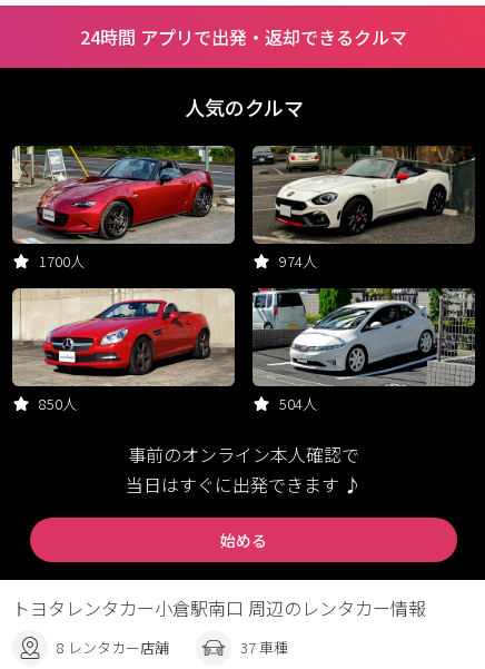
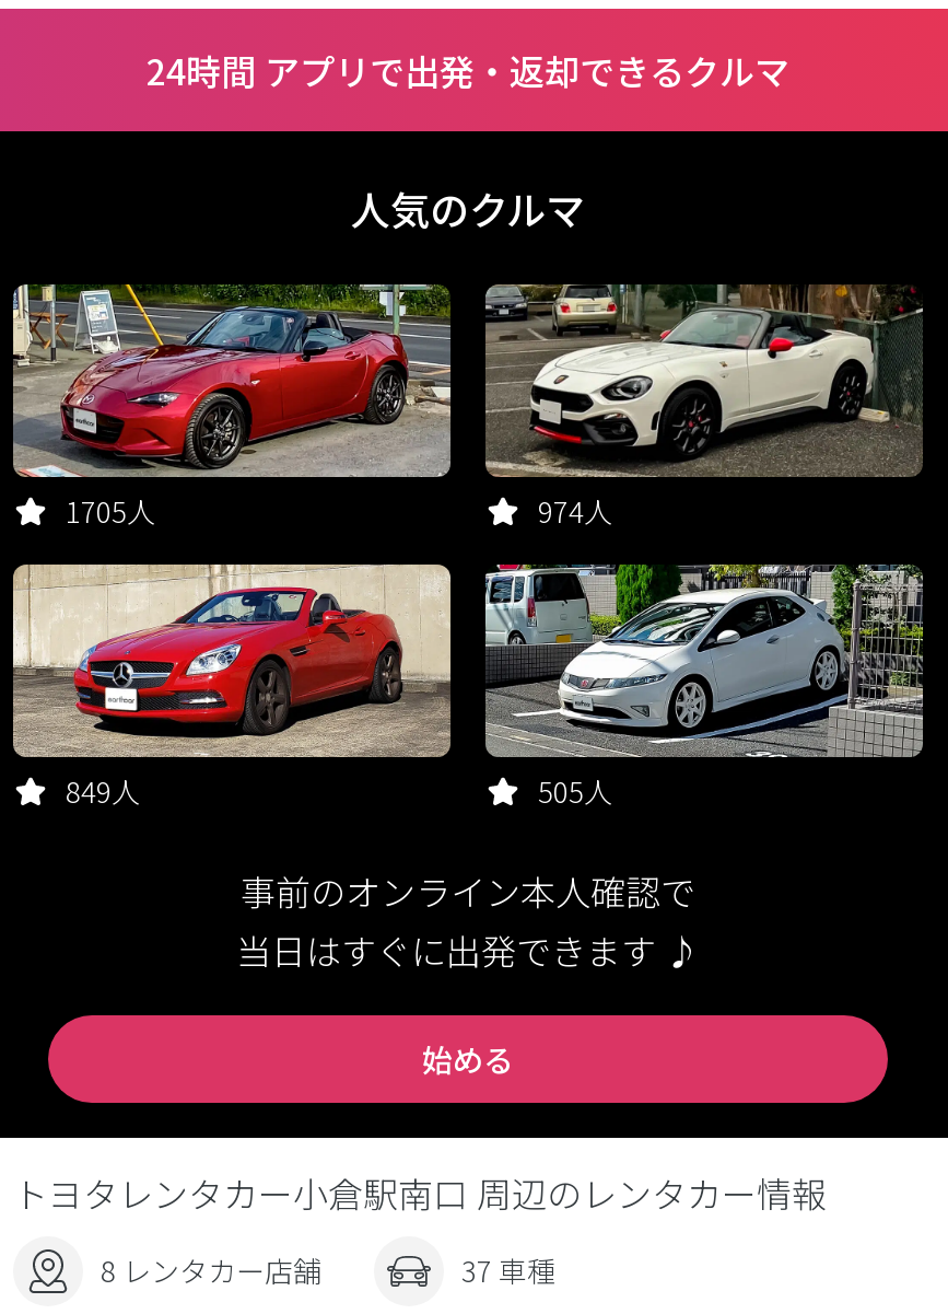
[39,250,85,272] 1700人 -> [66,490,155,532] 1705人
[39,393,77,414] 850人 -> [66,770,140,812] 849人
[279,393,317,414] 504人 -> [538,770,612,812] 505人

